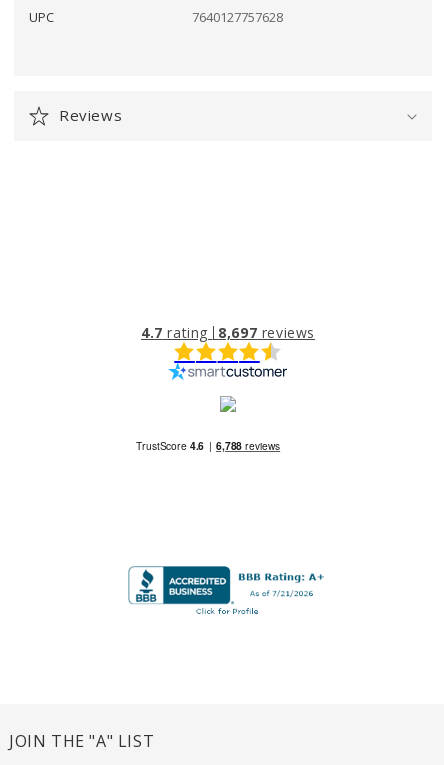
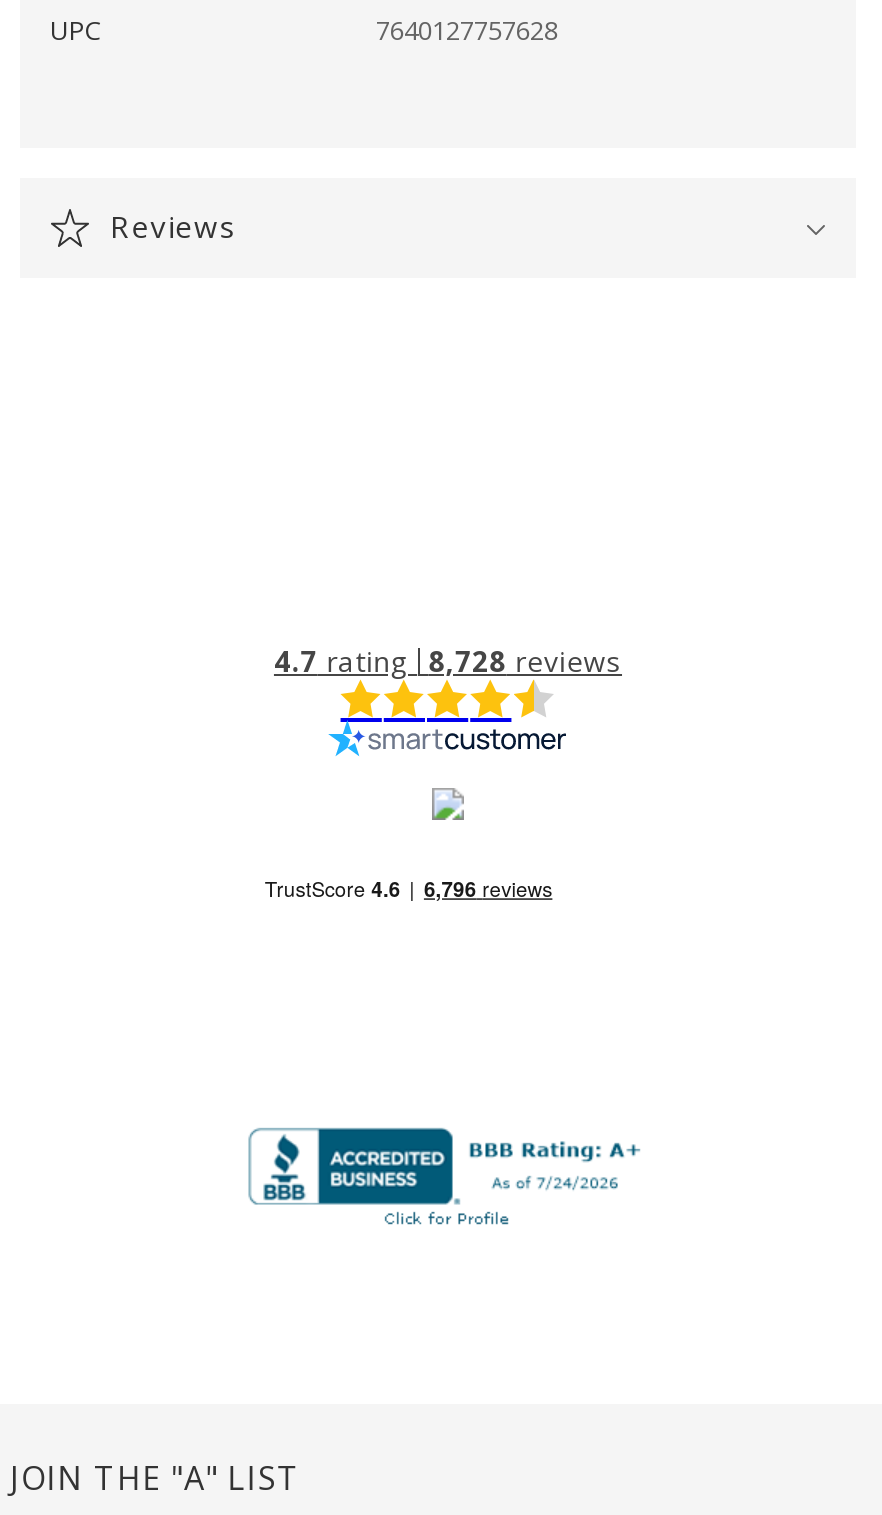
[141,323,315,342] 4.7 rating 8,697 reviews -> [274,642,622,680] 4.7 rating 8,728 reviews

